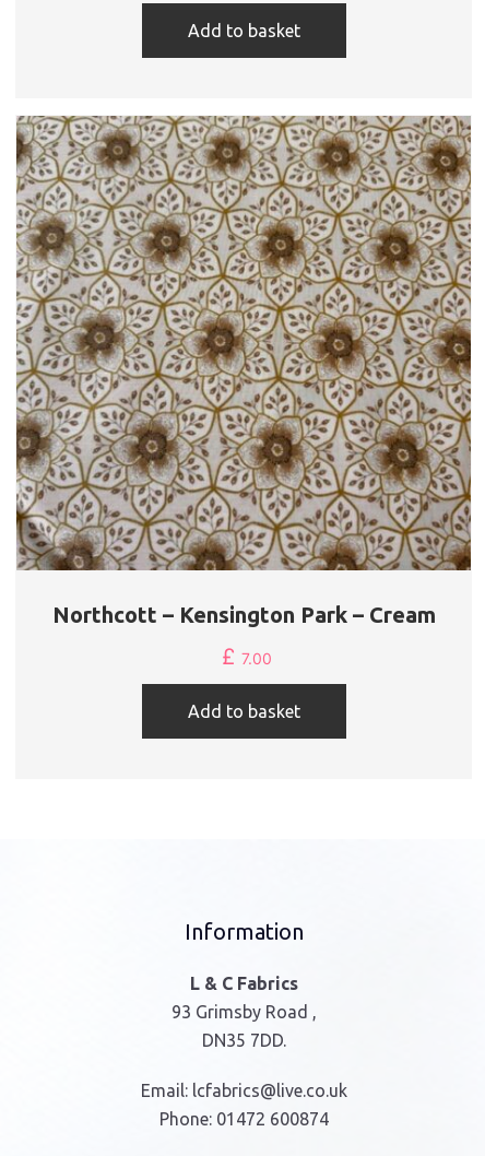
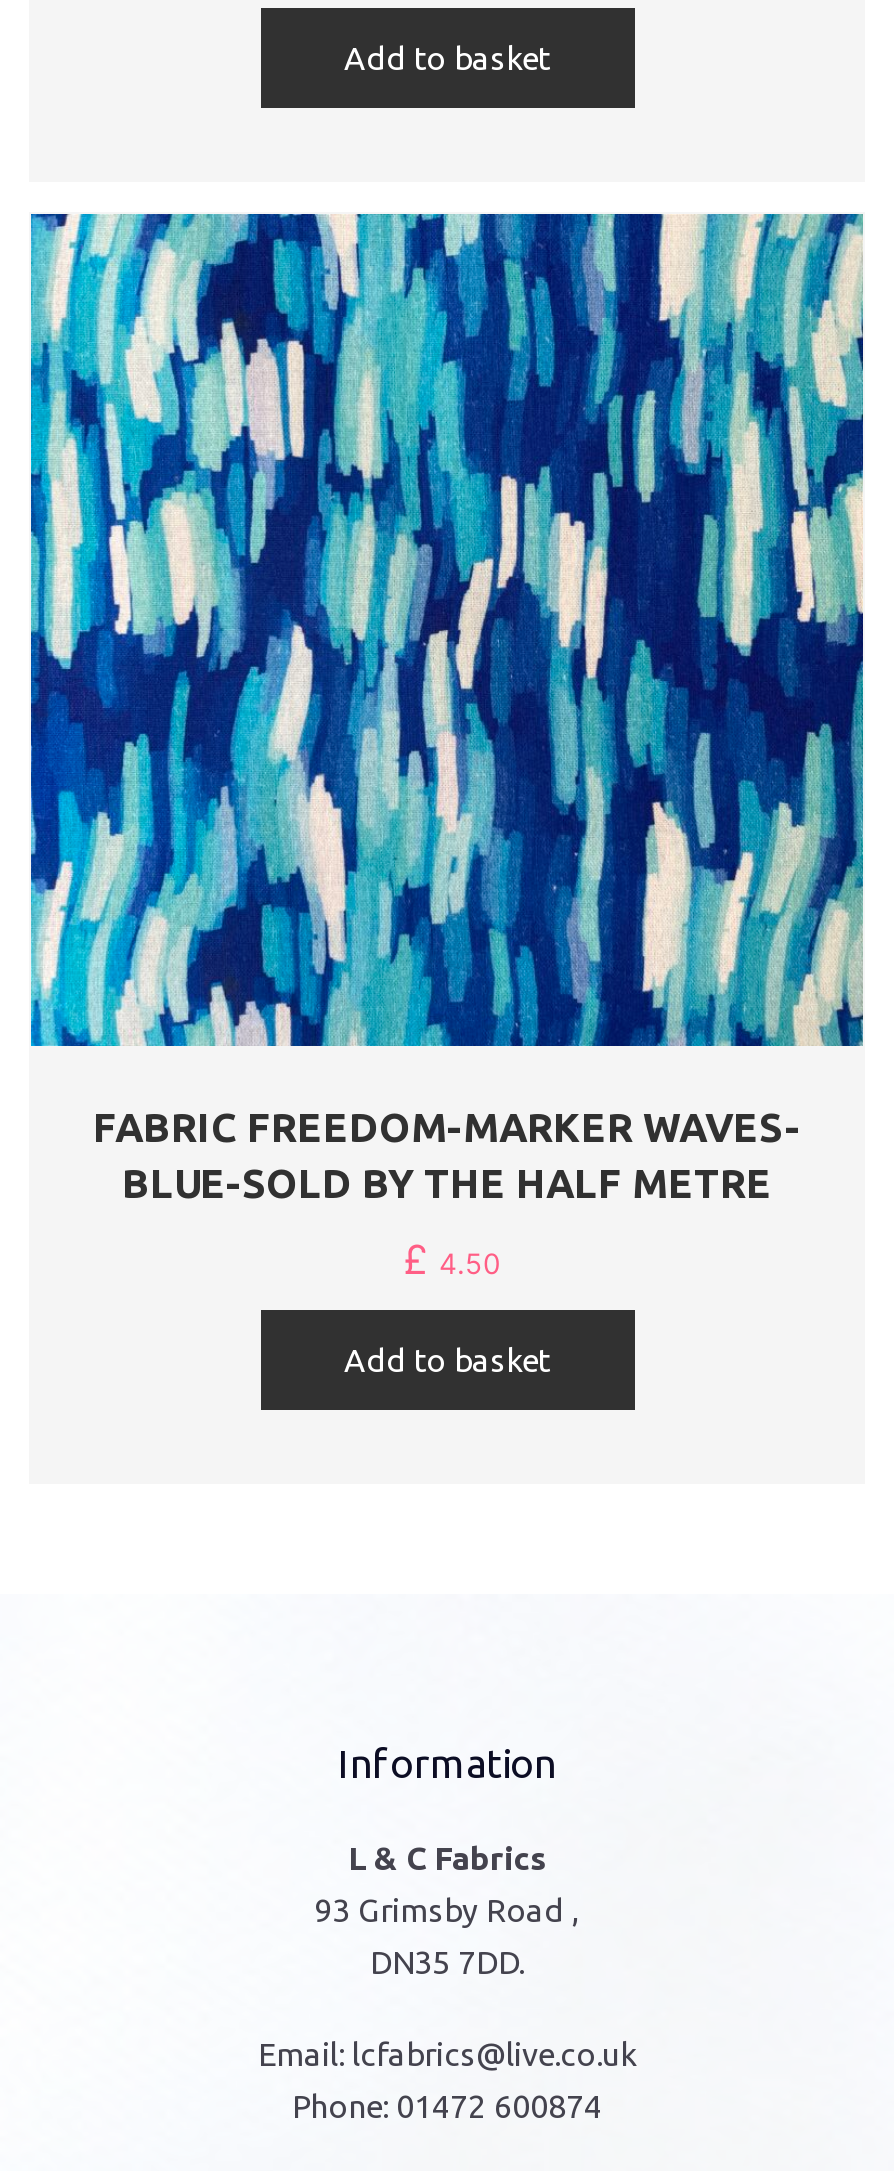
[15,115,472,627] [image] | Northcott – Kensington Park – Cream -> [29,212,865,1206] [image] | FABRIC FREEDOM-MARKER WAVES- | BLUE-SOLD BY THE HALF METRE
[221,644,271,670] £ 7.00 -> [403,1236,501,1284] £ 4.50

